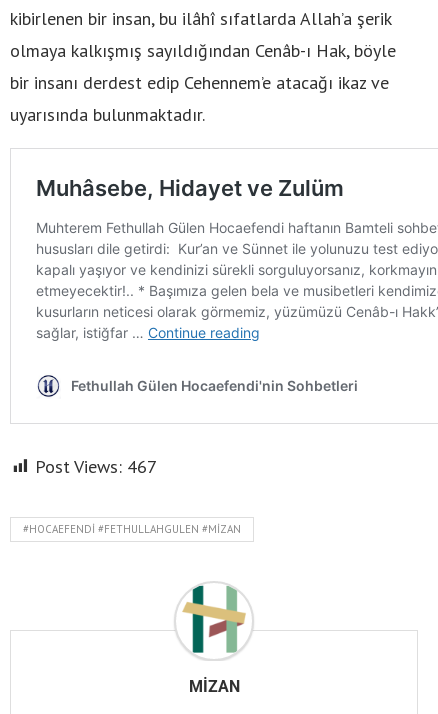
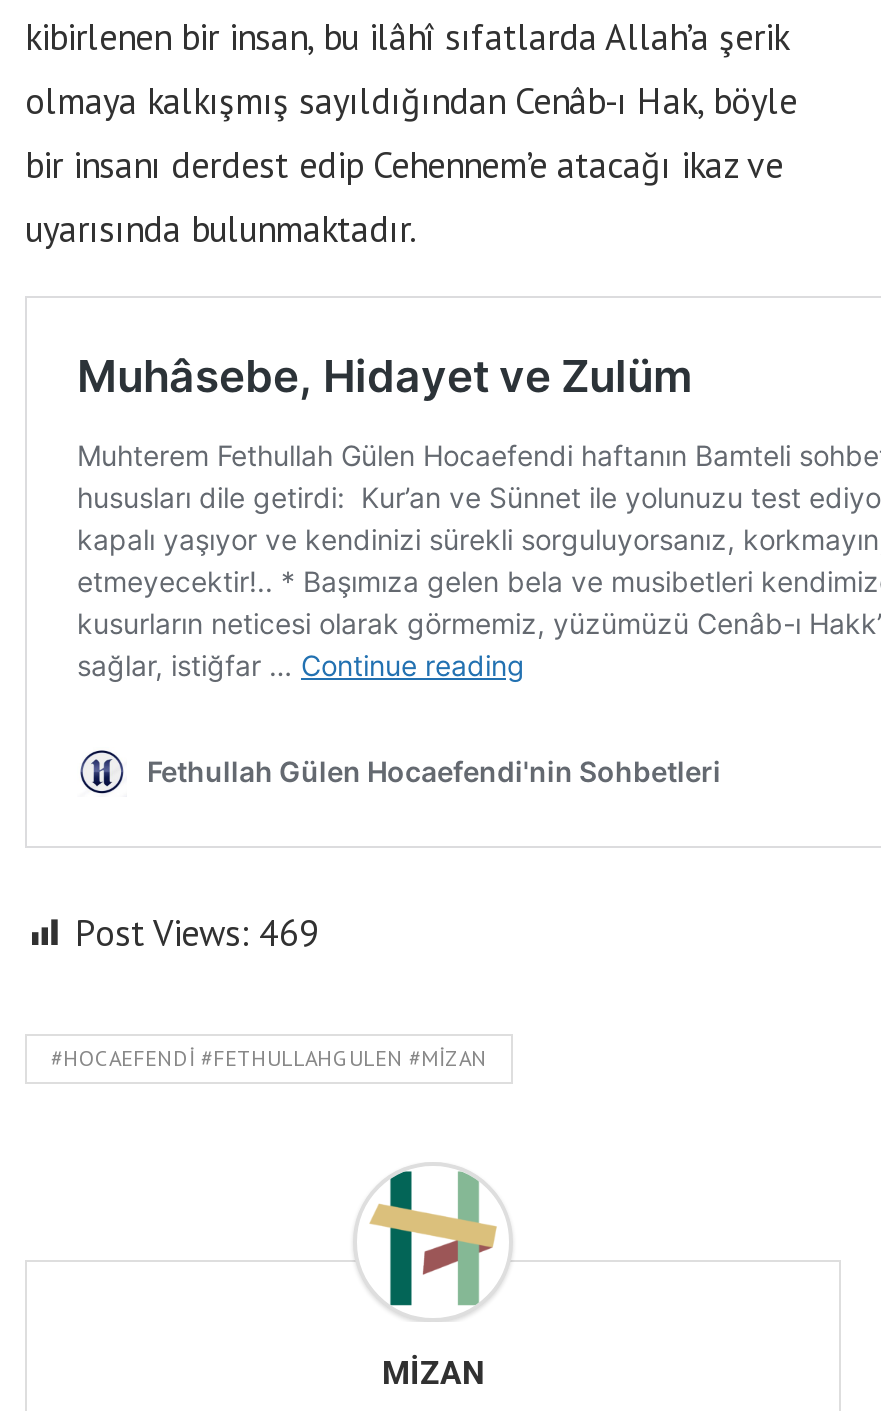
[35,455,157,478] Post Views: 467 -> [75,910,319,956] Post Views: 469

